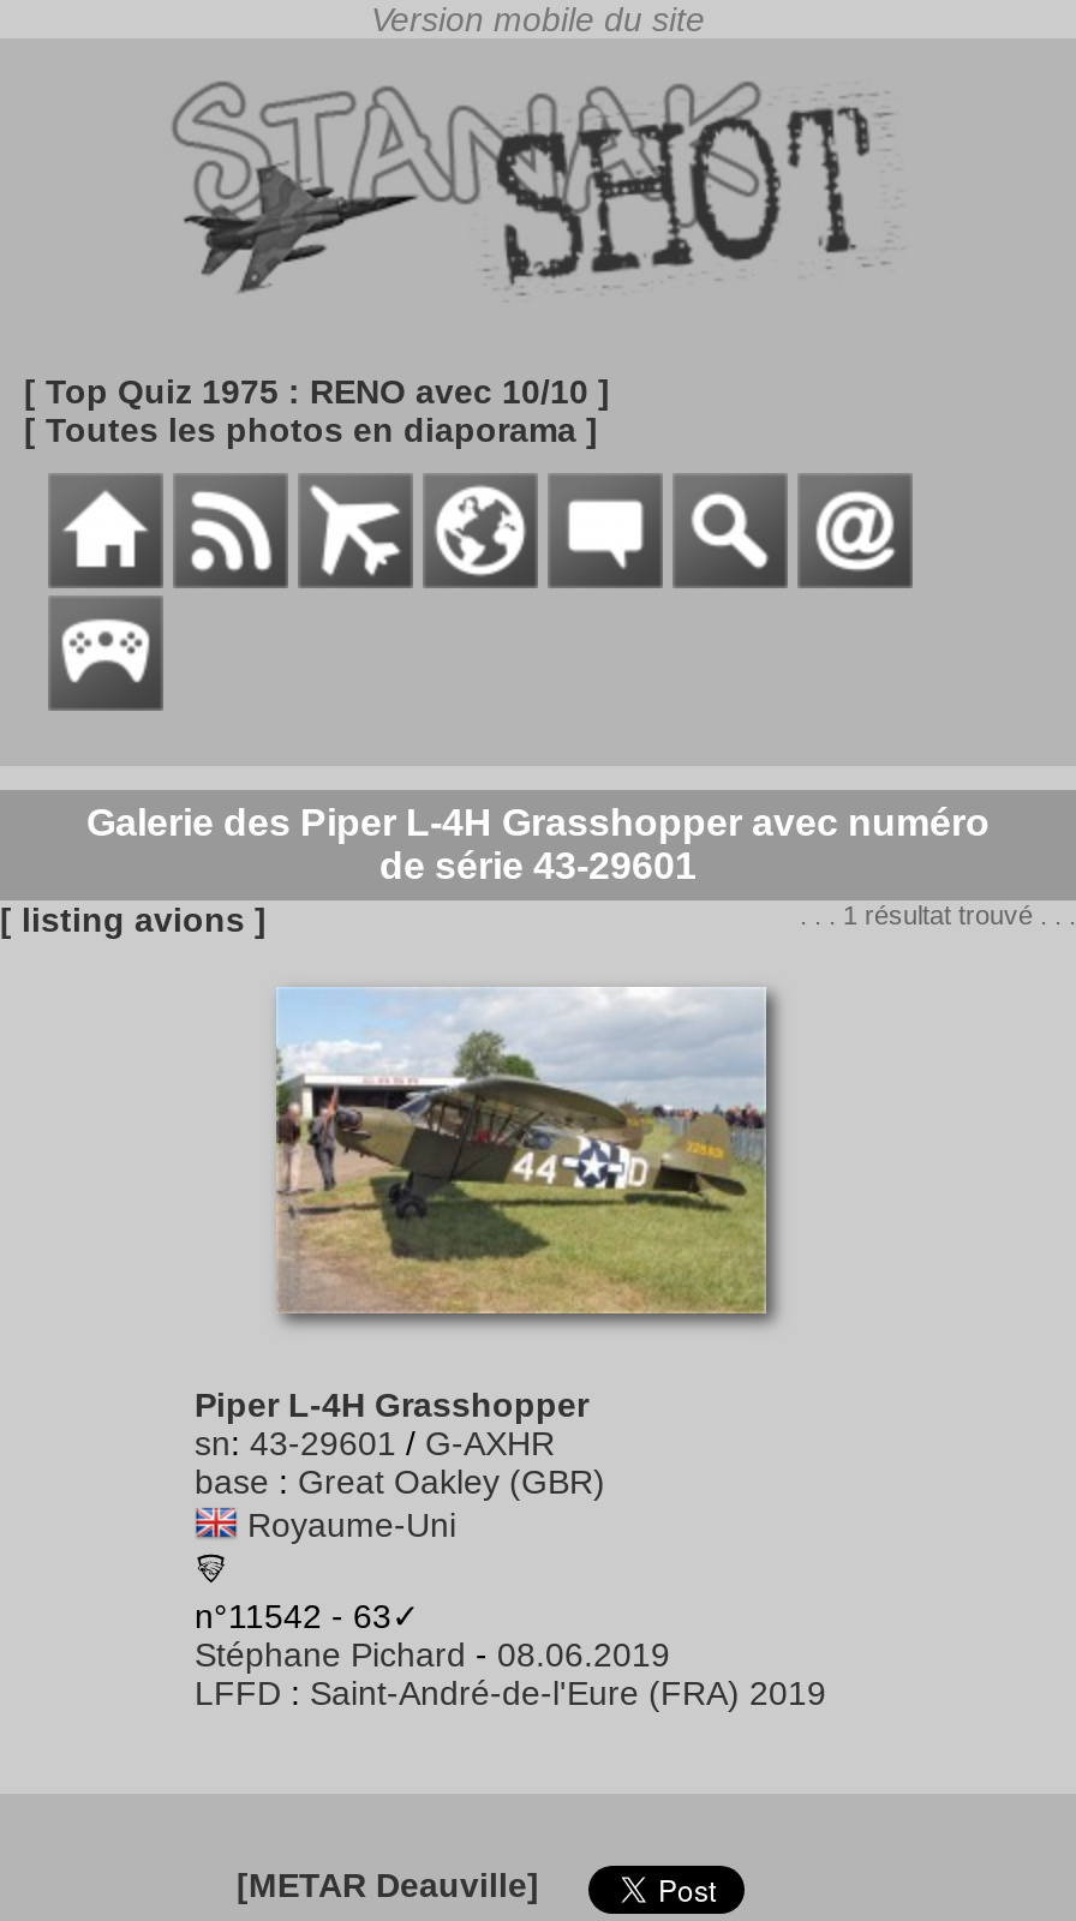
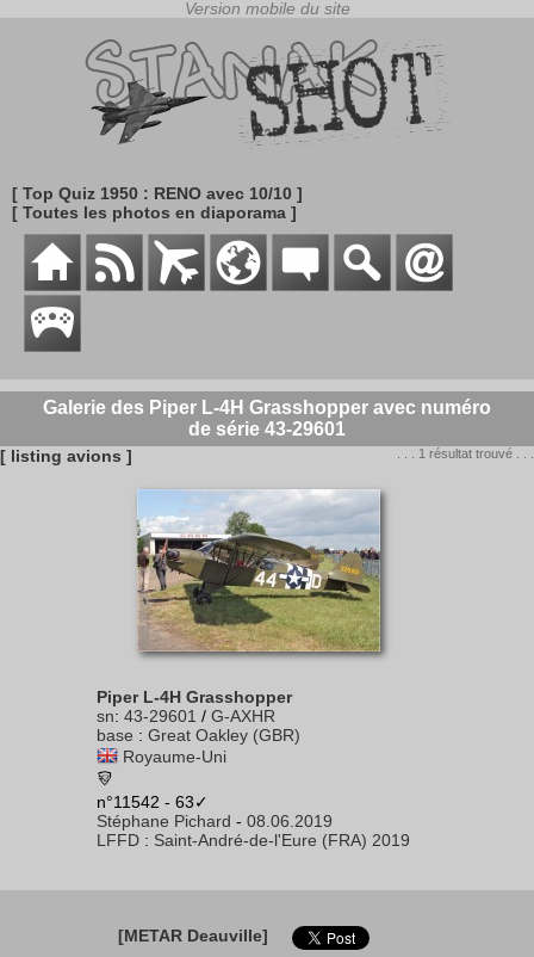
[24,372,610,411] [ Top Quiz 1975 : RENO avec 10/10 ] -> [12,184,303,203] [ Top Quiz 1950 : RENO avec 10/10 ]

